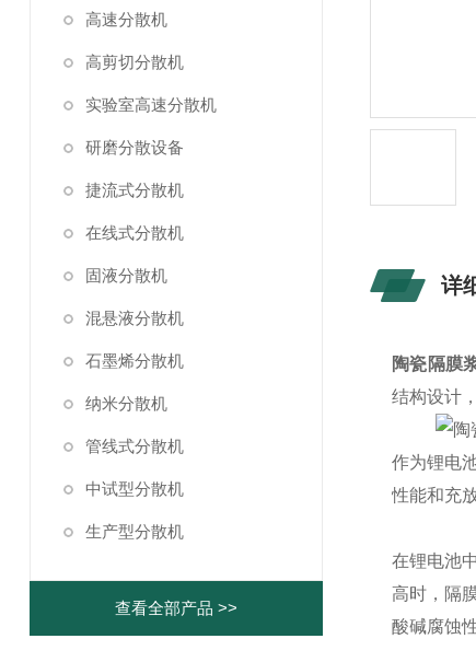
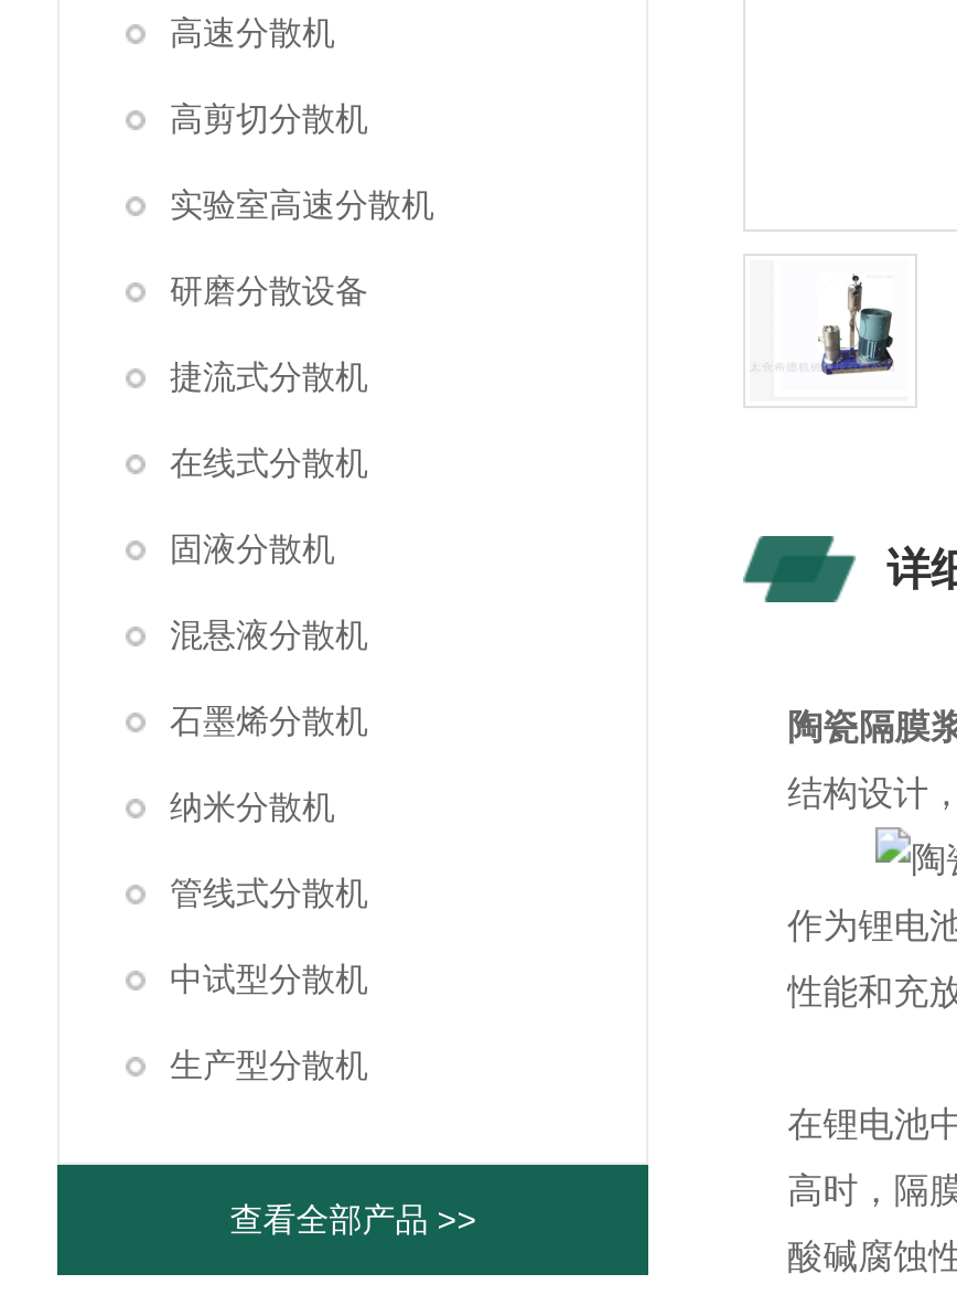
none -> [818,274,895,377] [image]

